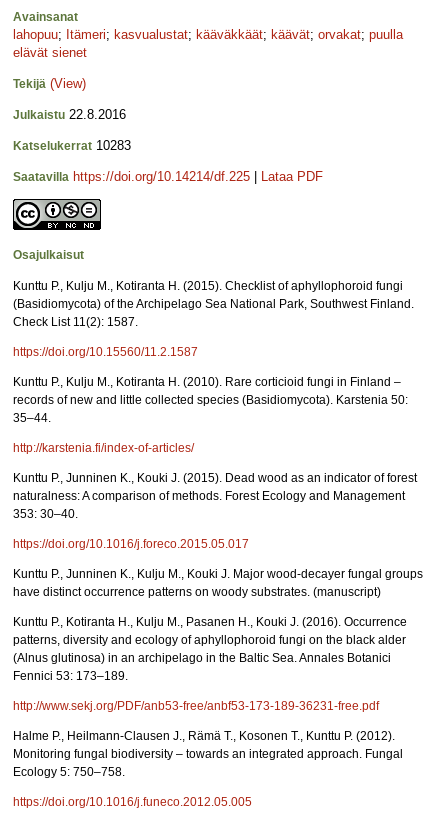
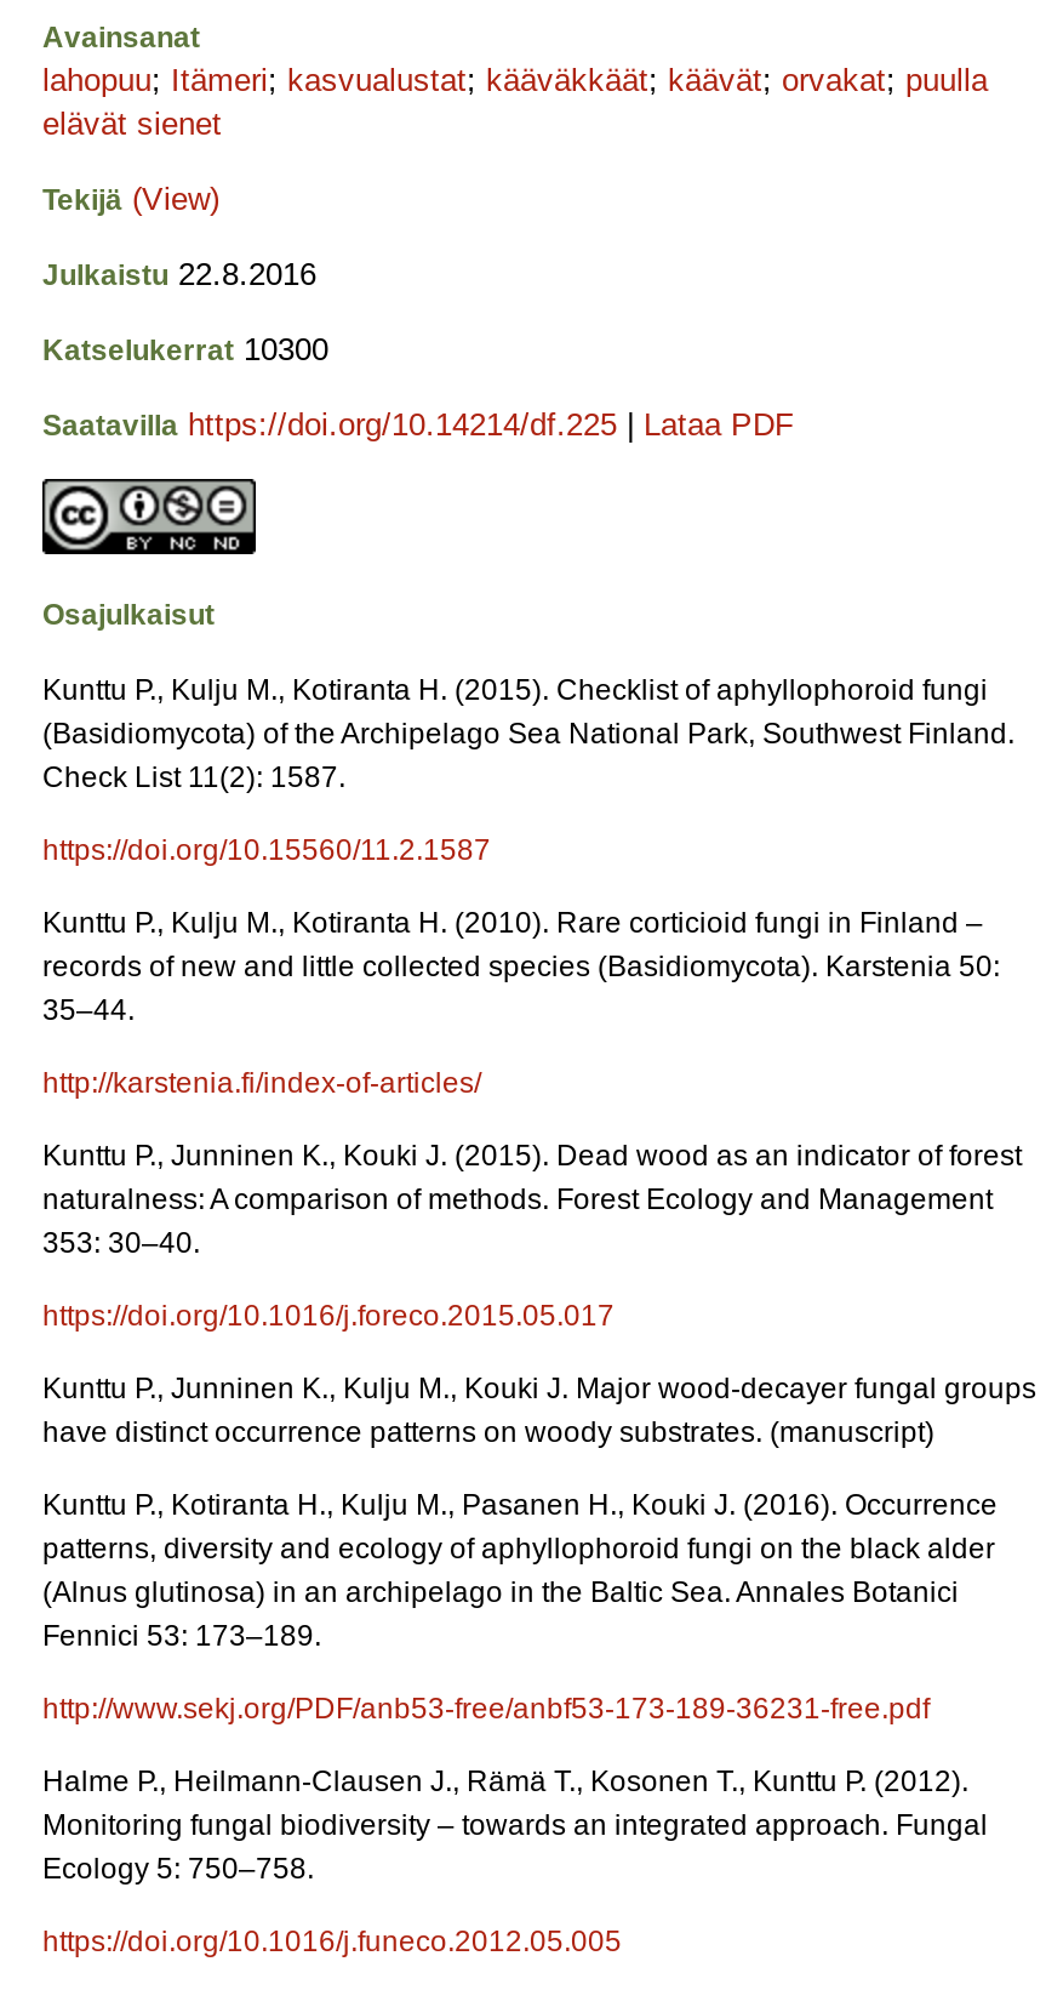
[13,138,131,153] Katselukerrat 10283 -> [42,331,328,367] Katselukerrat 10300

